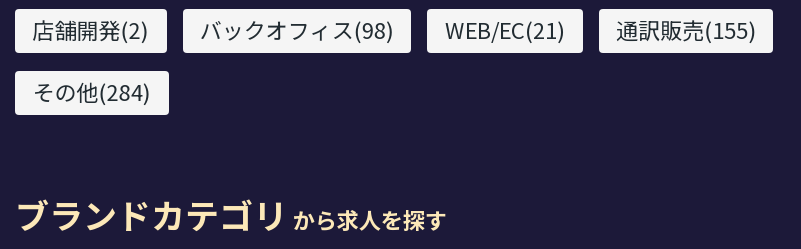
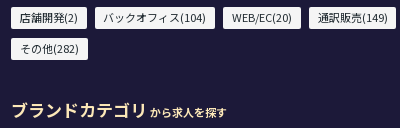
[200,12,756,44] バックオフィス(98) | WEB/EC(21) | 通訳販売(155) -> [103,9,388,25] バックオフィス(104) | WEB/EC(20) | 通訳販売(149)
[33,74,151,106] その他(284) -> [20,40,79,56] その他(282)

